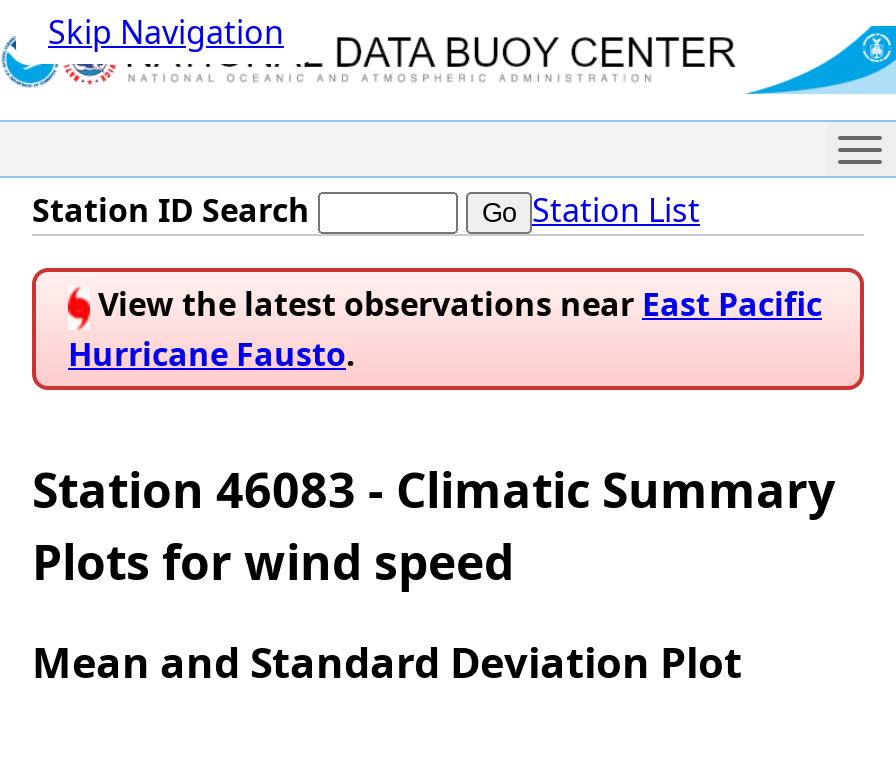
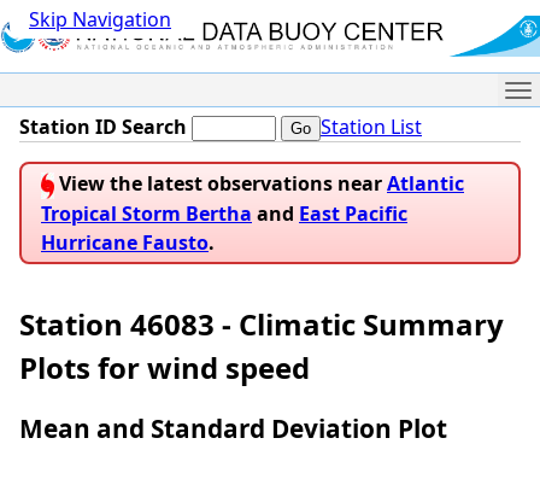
[90,283,822,327] View the latest observations near East Pacific -> [41,170,464,227] View the latest observations near Atlantic | Tropical Storm Bertha and East Pacific

